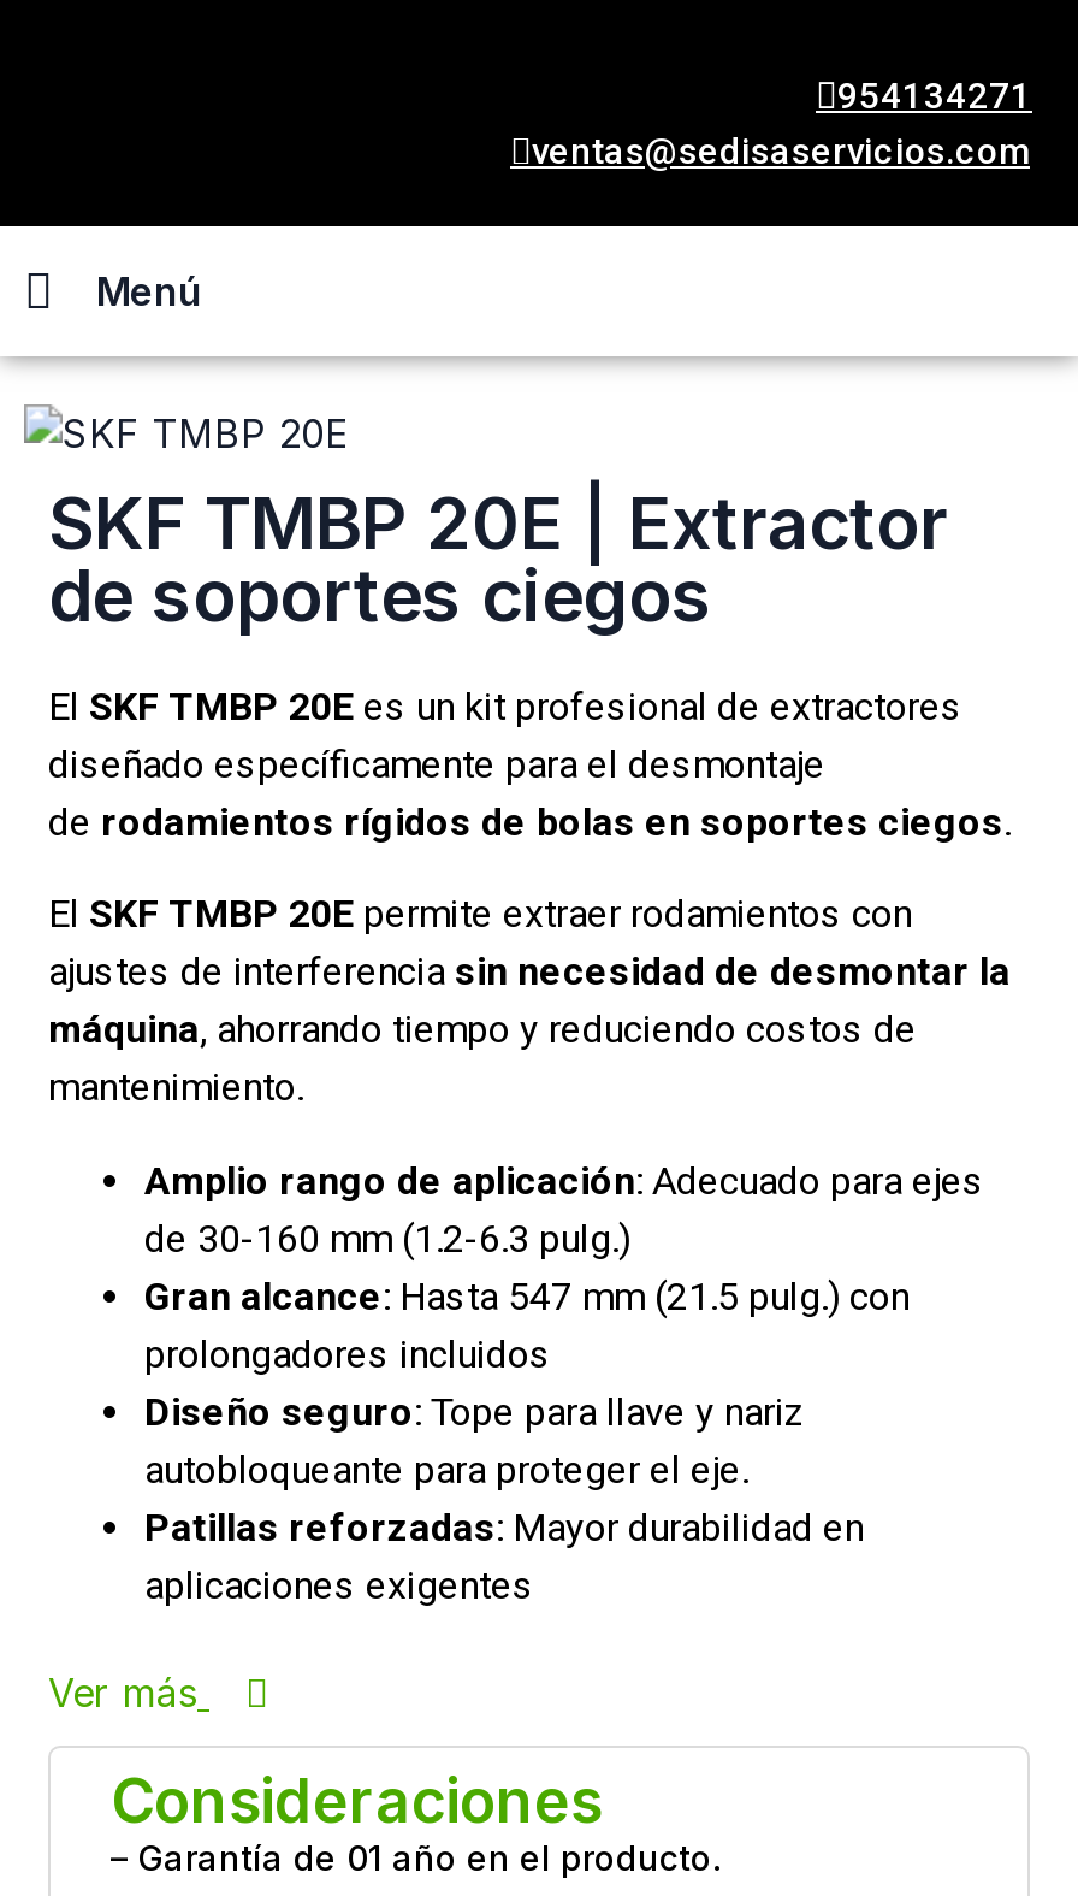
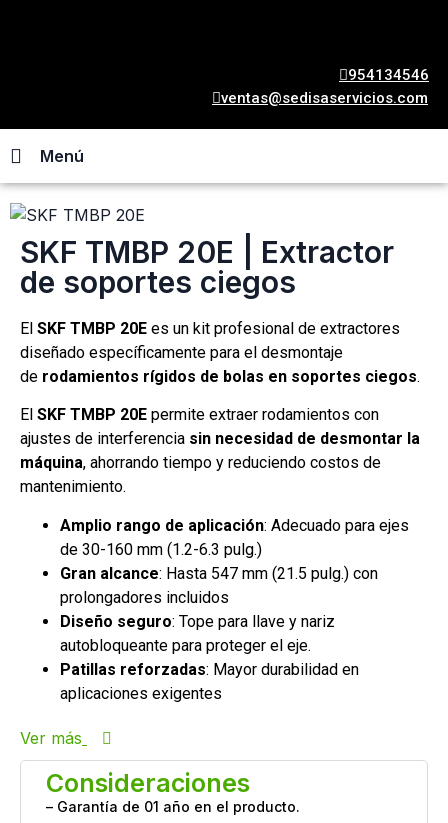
[837,75,1032,118] 954134271 -> [348,66,429,84] 954134546

